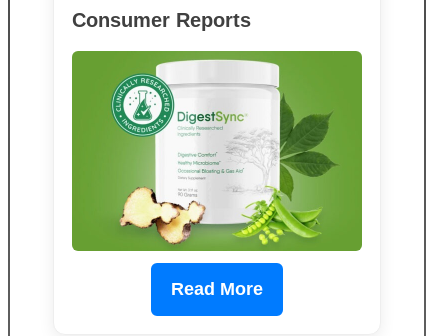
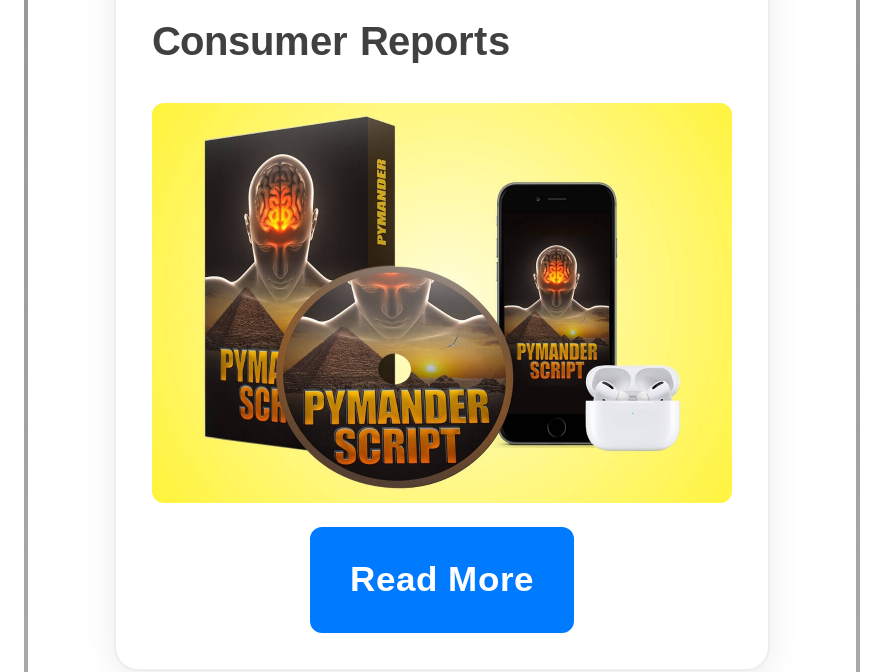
[71,50,363,252] [image] -> [150,102,734,504] [image]

